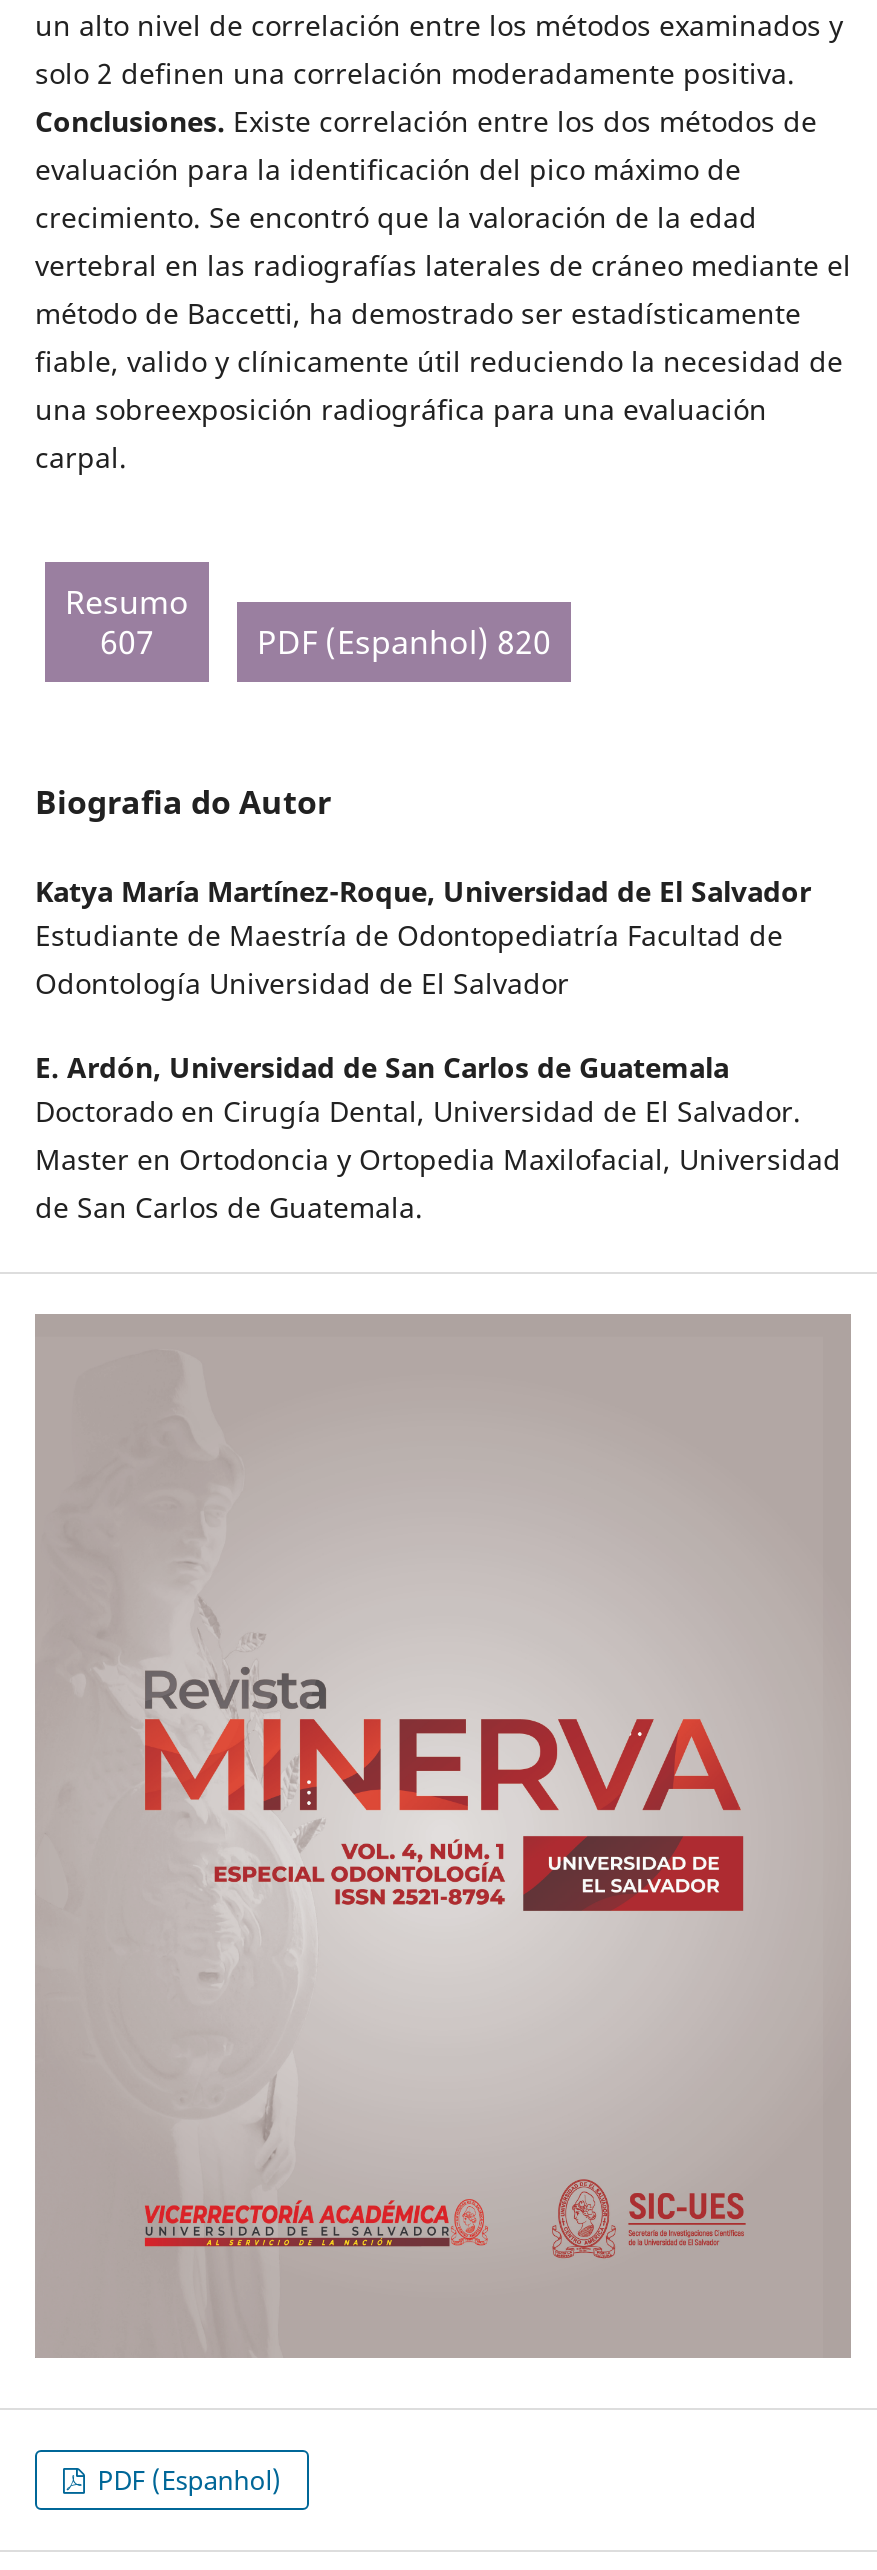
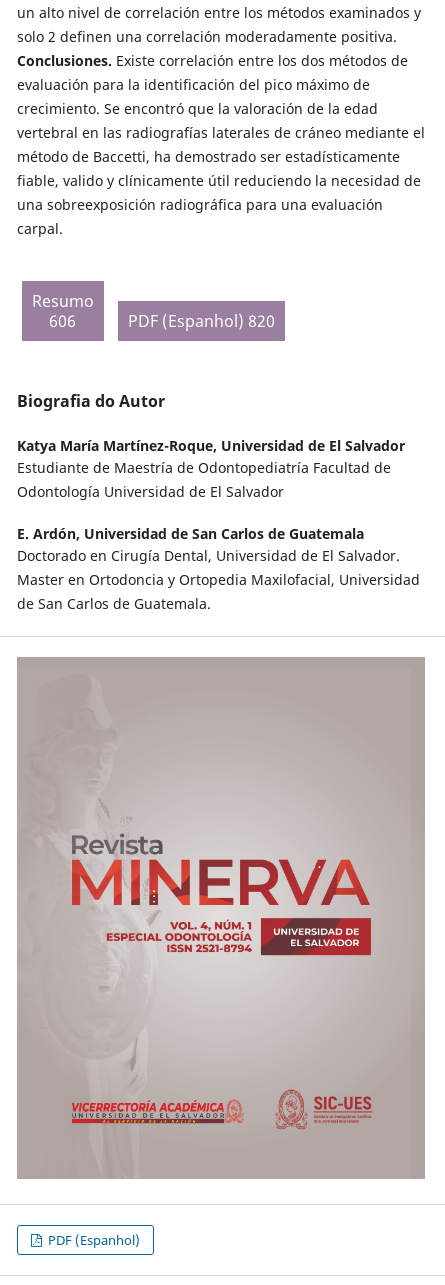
[100,620,154,664] 607 -> [49,310,76,332] 606

